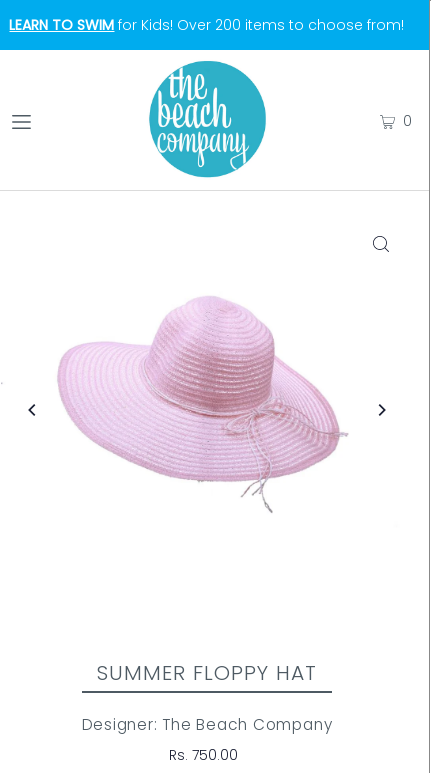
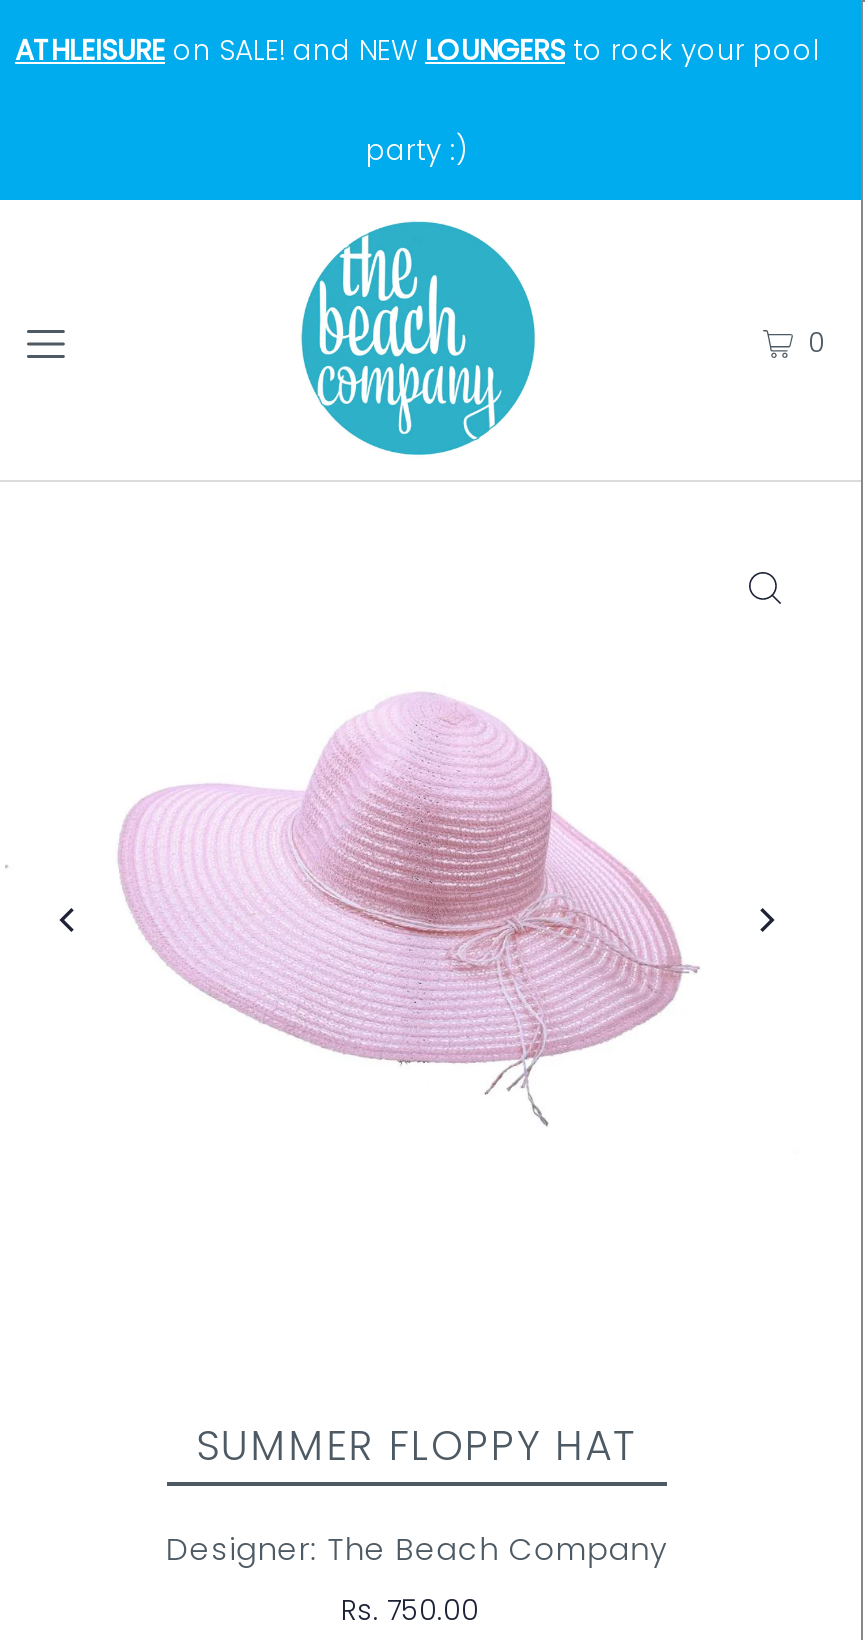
[9,15,404,35] LEARN TO SWIM for Kids! Over 200 items to choose from! -> [15,30,819,170] ATHLEISURE on SALE! and NEW LOUNGERS to rock your pool | party :)

